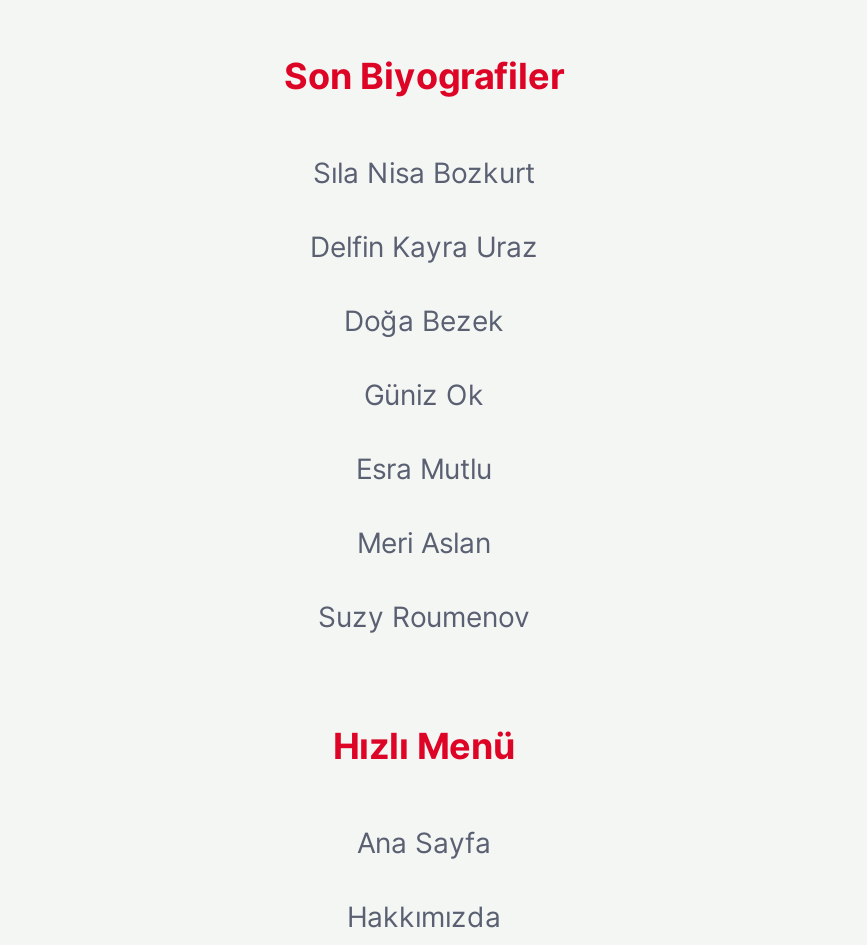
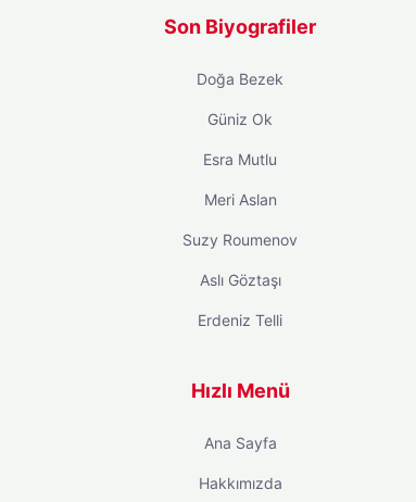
[310,154,538,262] Sıla Nisa Bozkurt | Delfin Kayra Uraz -> none
moved [318,302,530,632] -> [182,69,298,248]: Doğa Bezek | Güniz Ok | Esra Mutlu | Meri Aslan | Suzy Roumenov
none -> [198,270,282,329] Aslı Göztaşı | Erdeniz Telli

